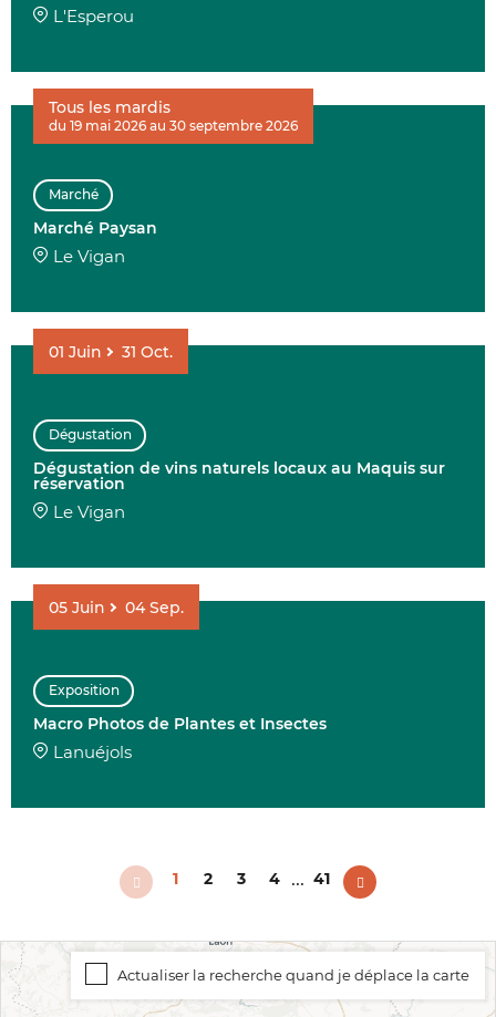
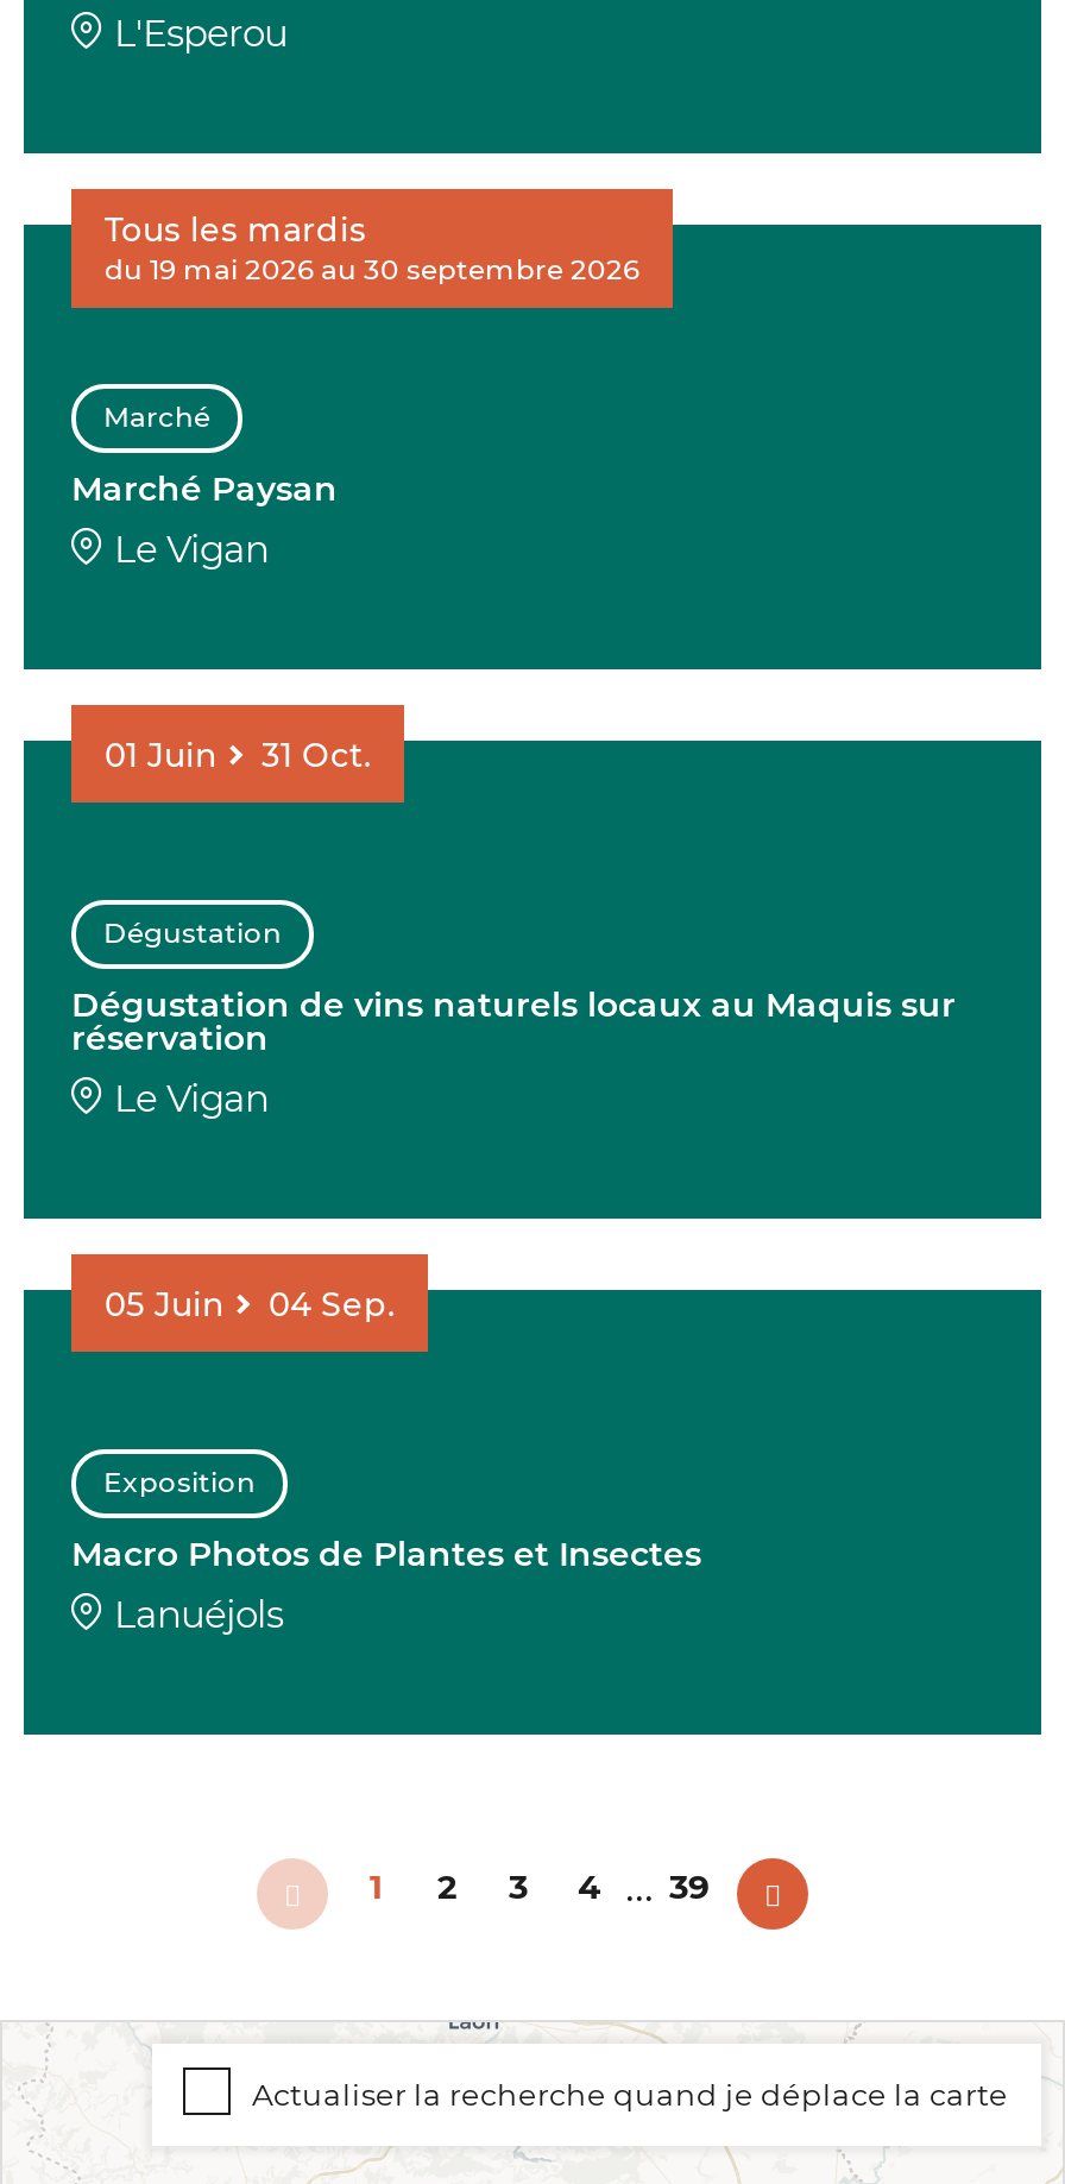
[172,867,329,891] 1 2 3 4 ... 41 -> [370,1861,710,1914] 1 2 3 4 ... 39

